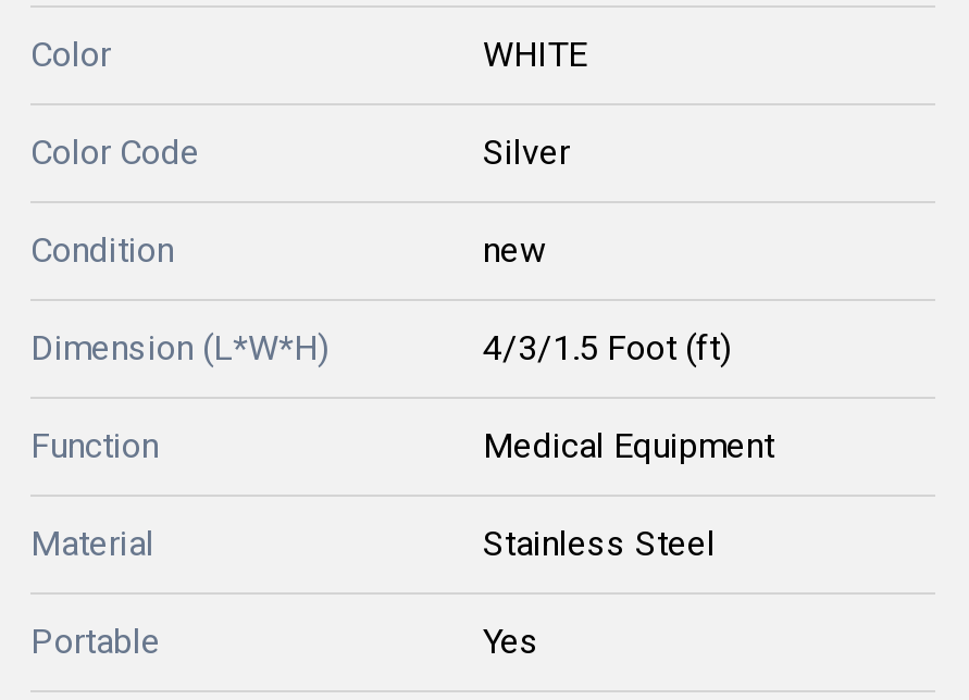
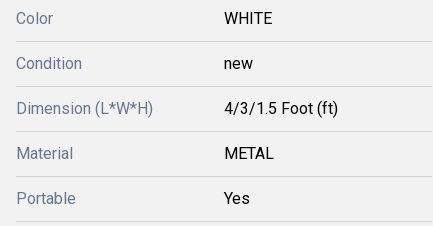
[30,132,570,173] Color Code | Silver -> none
[30,425,774,466] Function | Medical Equipment -> none
[483,523,716,564] Stainless Steel -> [224,144,274,163] METAL

